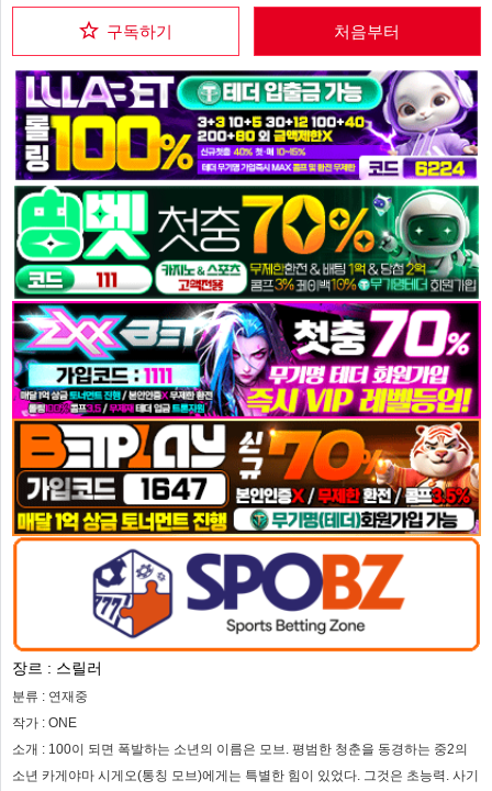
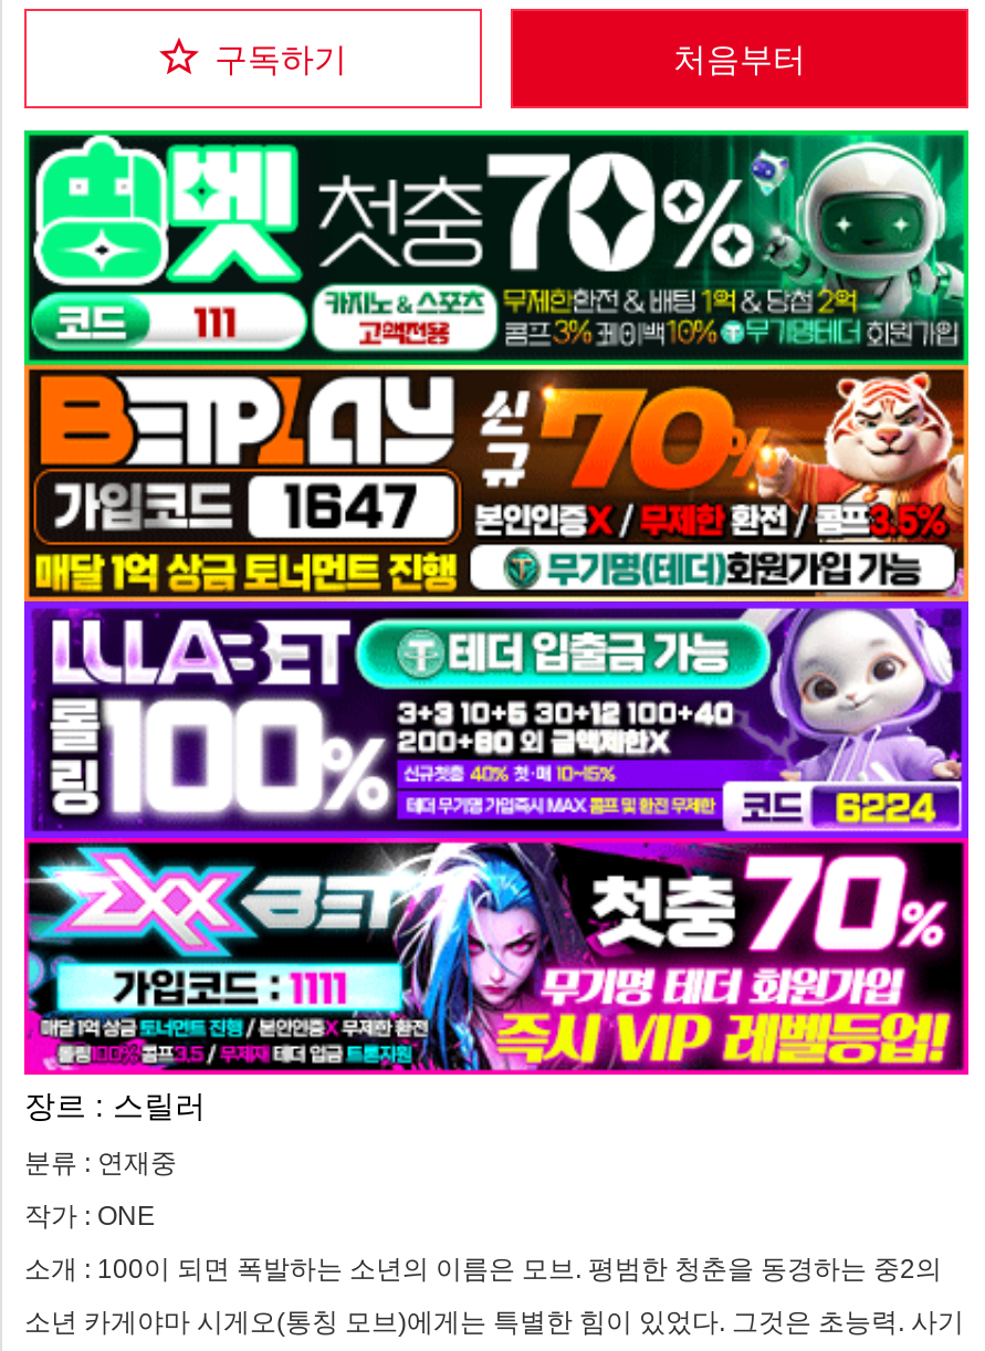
[11,69,482,653] [image] -> [22,128,971,1077] [image]

